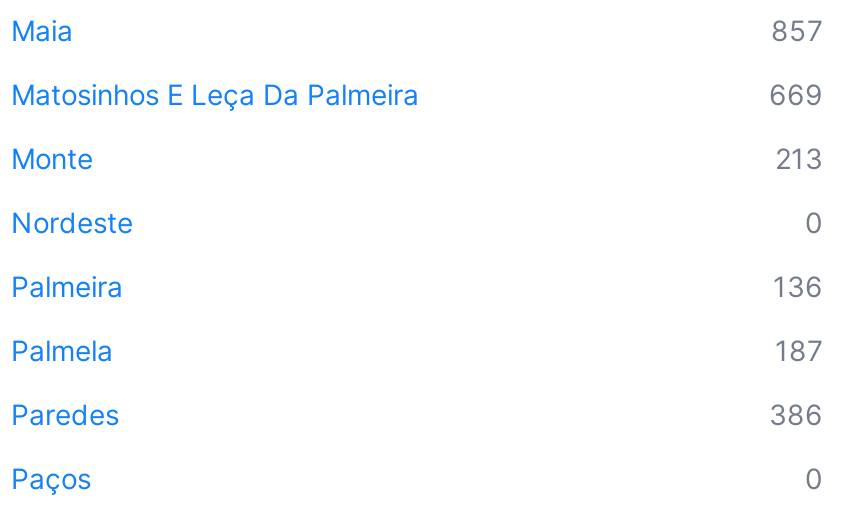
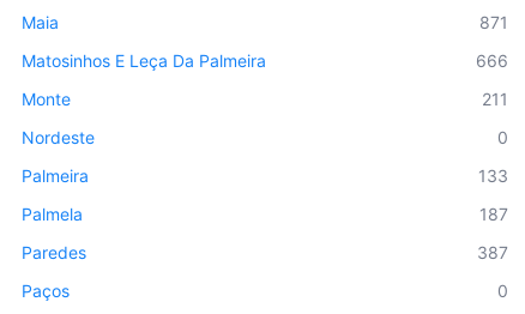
[771,12,823,46] 857 -> [479,12,508,32] 871
[769,76,823,110] 669 -> [476,50,508,70] 666
[775,140,823,174] 213 -> [482,88,508,109] 211
[773,268,823,302] 136 -> [478,165,508,185] 133
[769,396,823,430] 386 -> [477,242,508,262] 387

